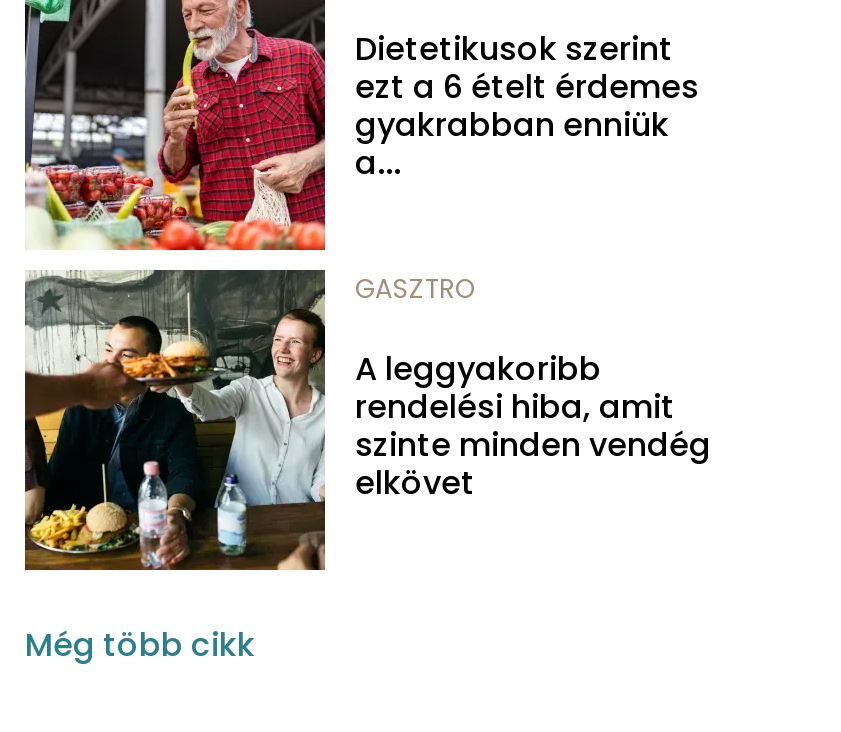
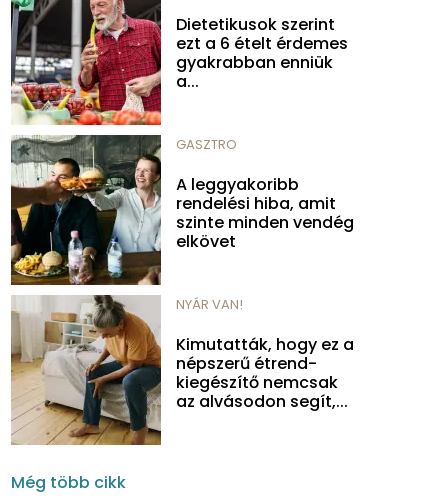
none -> [10,295,354,446] [image] | NYÁR VAN! | Kimutatták, hogy ez a | népszerű étrend- | kiegészítő nemcsak | az alvásodon segít,...

